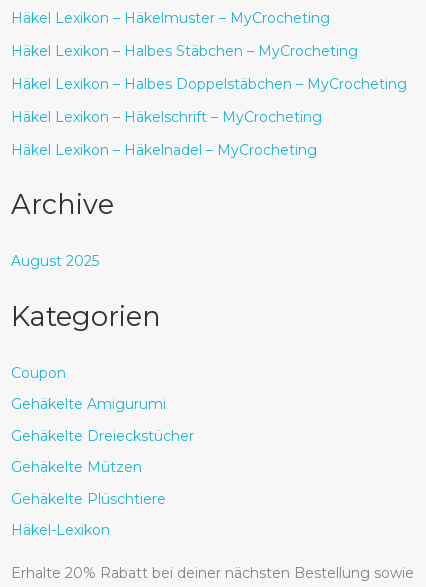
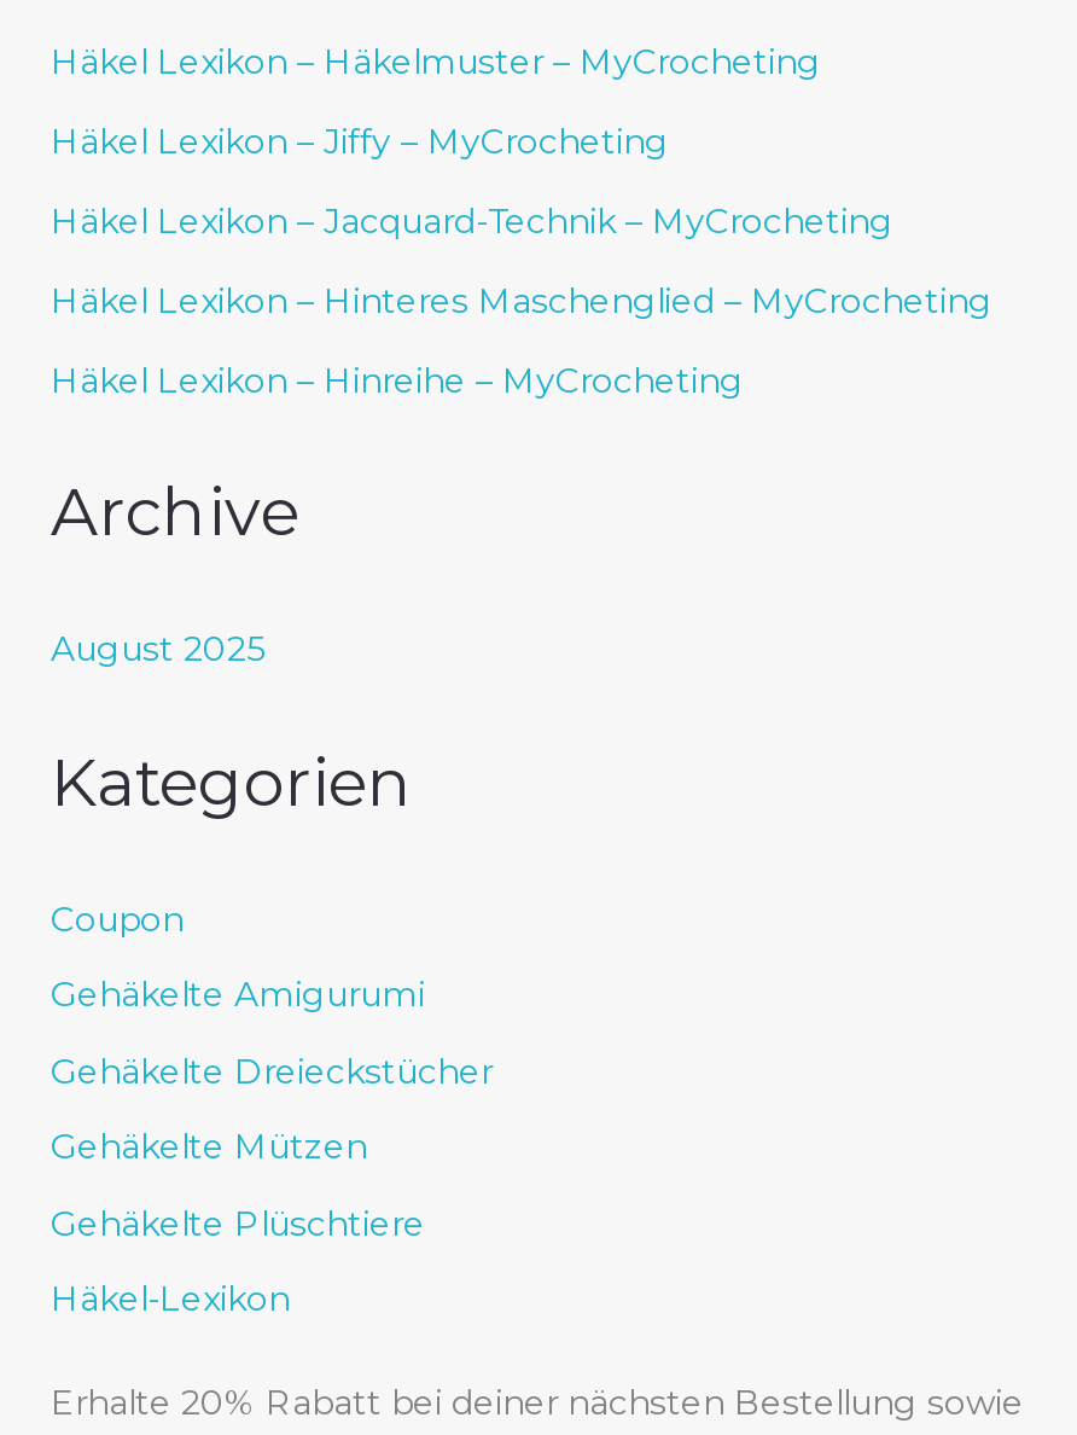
[10,42,357,60] Häkel Lexikon – Halbes Stäbchen – MyCrocheting -> [51,119,669,163] Häkel Lexikon – Jiffy – MyCrocheting
[10,75,406,93] Häkel Lexikon – Halbes Doppelstäbchen – MyCrocheting -> [51,199,893,243] Häkel Lexikon – Jacquard-Technik – MyCrocheting
[10,108,321,126] Häkel Lexikon – Häkelschrift – MyCrocheting -> [51,279,992,322] Häkel Lexikon – Hinteres Maschenglied – MyCrocheting
[10,141,316,159] Häkel Lexikon – Häkelnadel – MyCrocheting -> [51,359,744,402] Häkel Lexikon – Hinreihe – MyCrocheting

